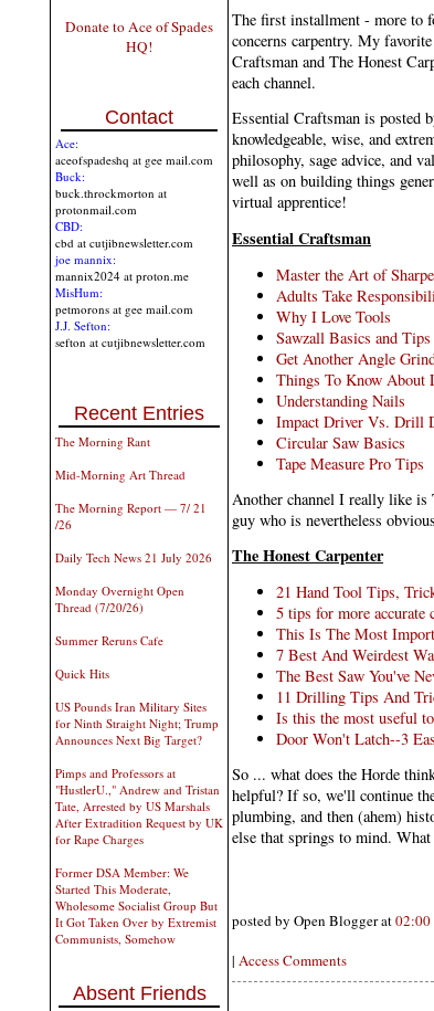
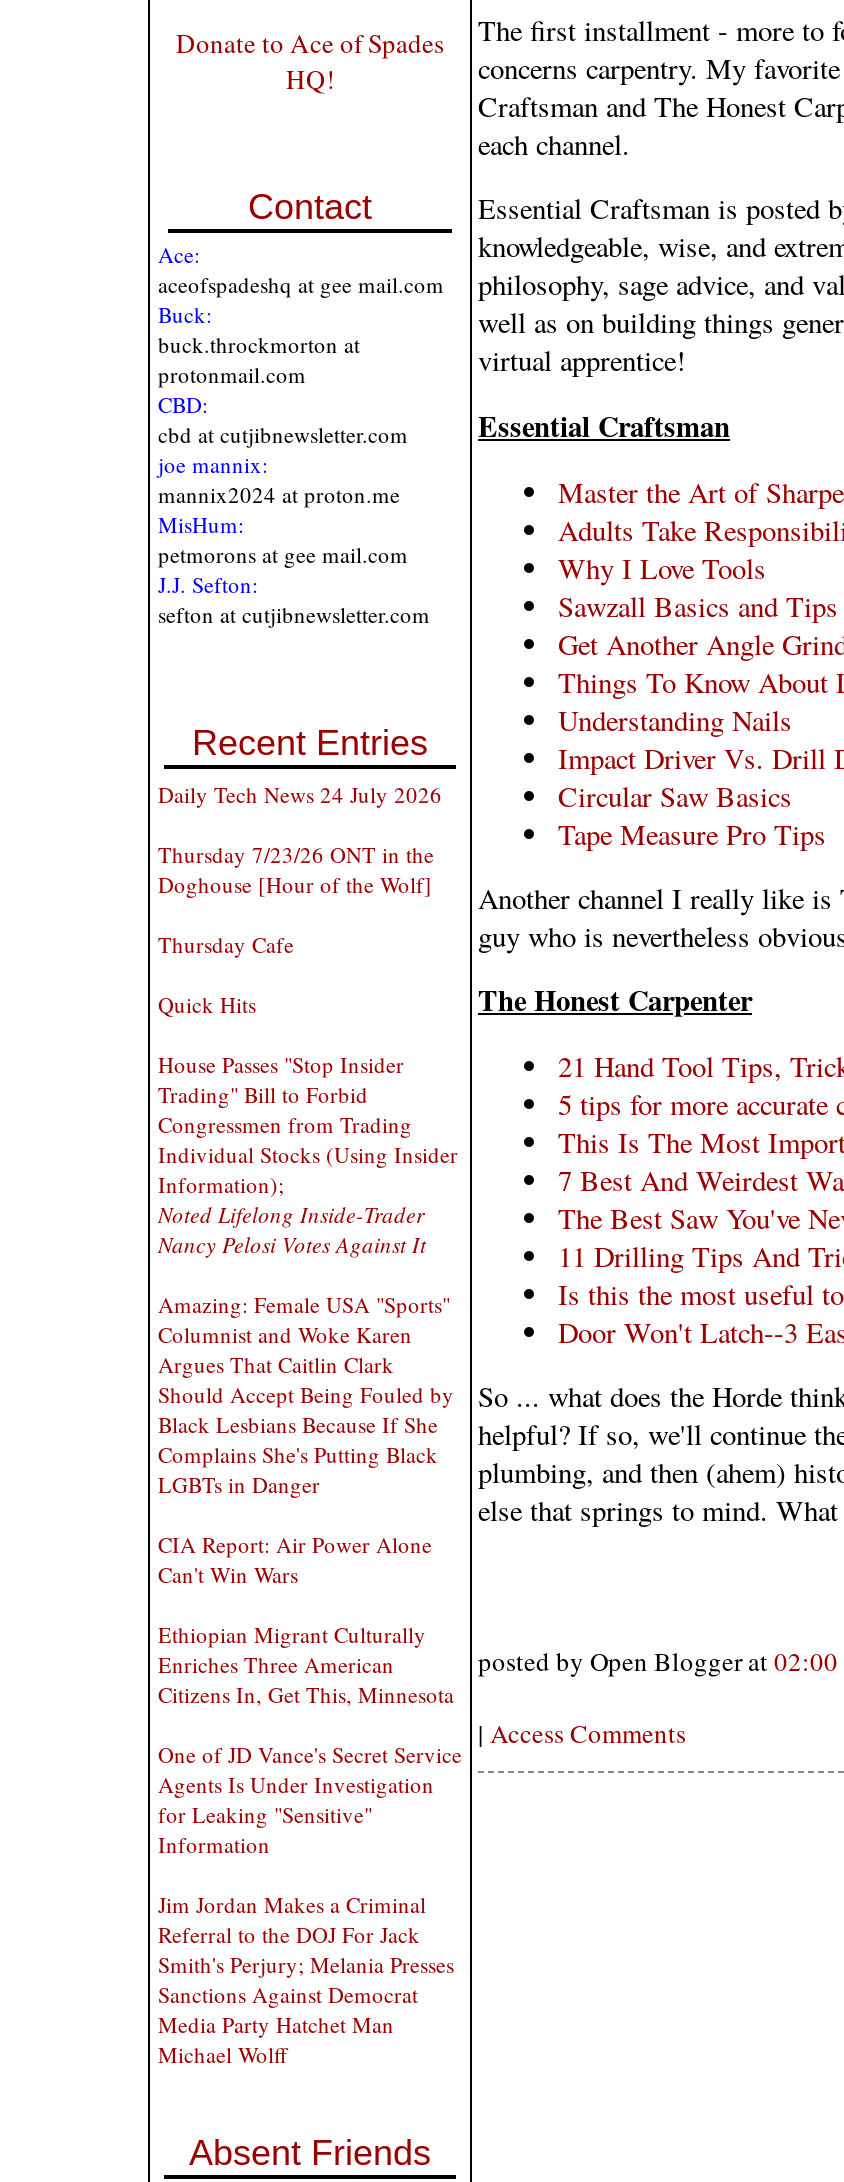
[55,433,212,649] The Morning Rant | Mid-Morning Art Thread | The Morning Report — 7/ 21 | /26 | Daily Tech News 21 July 2026 | Monday Overnight Open | Thread (7/20/26) | Summer Reruns Cafe -> [158,779,442,959] Daily Tech News 24 July 2026 | Thursday 7/23/26 ONT in the | Doghouse [Hour of the Wolf] | Thursday Cafe
moved [55,665,109,682] -> [158,989,256,1019]: Quick Hits
[55,698,223,947] US Pounds Iran Military Sites | for Ninth Straight Night; Trump | Announces Next Big Target? | Pimps and Professors at | "HustlerU.," Andrew and Tristan | Tate, Arrested by US Marshals | After Extradition Request by UK | for Rape Charges | Former DSA Member: We | Started This Moderate, | Wholesome Socialist Group But | It Got Taken Over by Extremist | Communists, Somehow -> [158,1049,462,2069] House Passes "Stop Insider | Trading" Bill to Forbid | Congressmen from Trading | Individual Stocks (Using Insider | Information); | Noted Lifelong Inside-Trader | Nancy Pelosi Votes Against It | Amazing: Female USA "Sports" | Columnist and Woke Karen | Argues That Caitlin Clark | Should Accept Being Fouled by | Black Lesbians Because If She | Complains She's Putting Black | LGBTs in Danger | CIA Report: Air Power Alone | Can't Win Wars | Ethiopian Migrant Culturally | Enriches Three American | Citizens In, Get This, Minnesota | One of JD Vance's Secret Service | Agents Is Under Investigation | for Leaking "Sensitive" | Information | Jim Jordan Makes a Criminal | Referral to the DOJ For Jack | Smith's Perjury; Melania Presses | Sanctions Against Democrat | Media Party Hatchet Man | Michael Wolff

